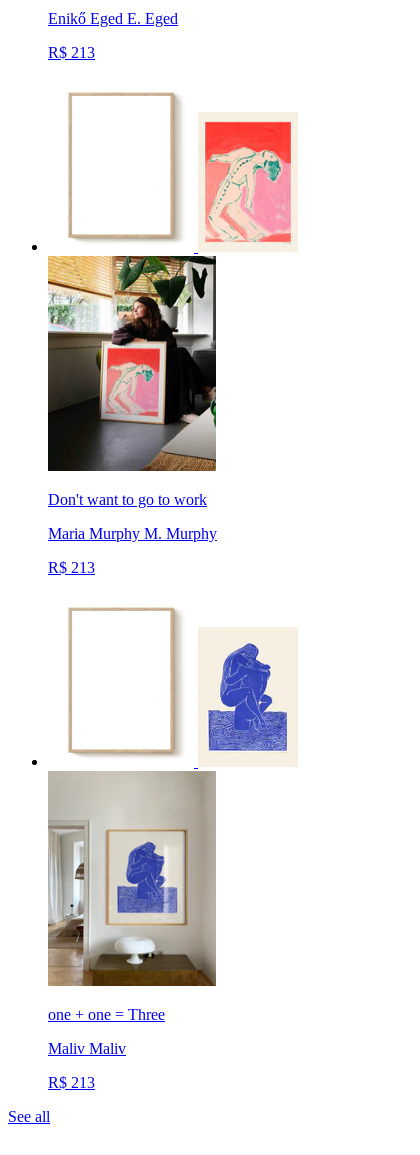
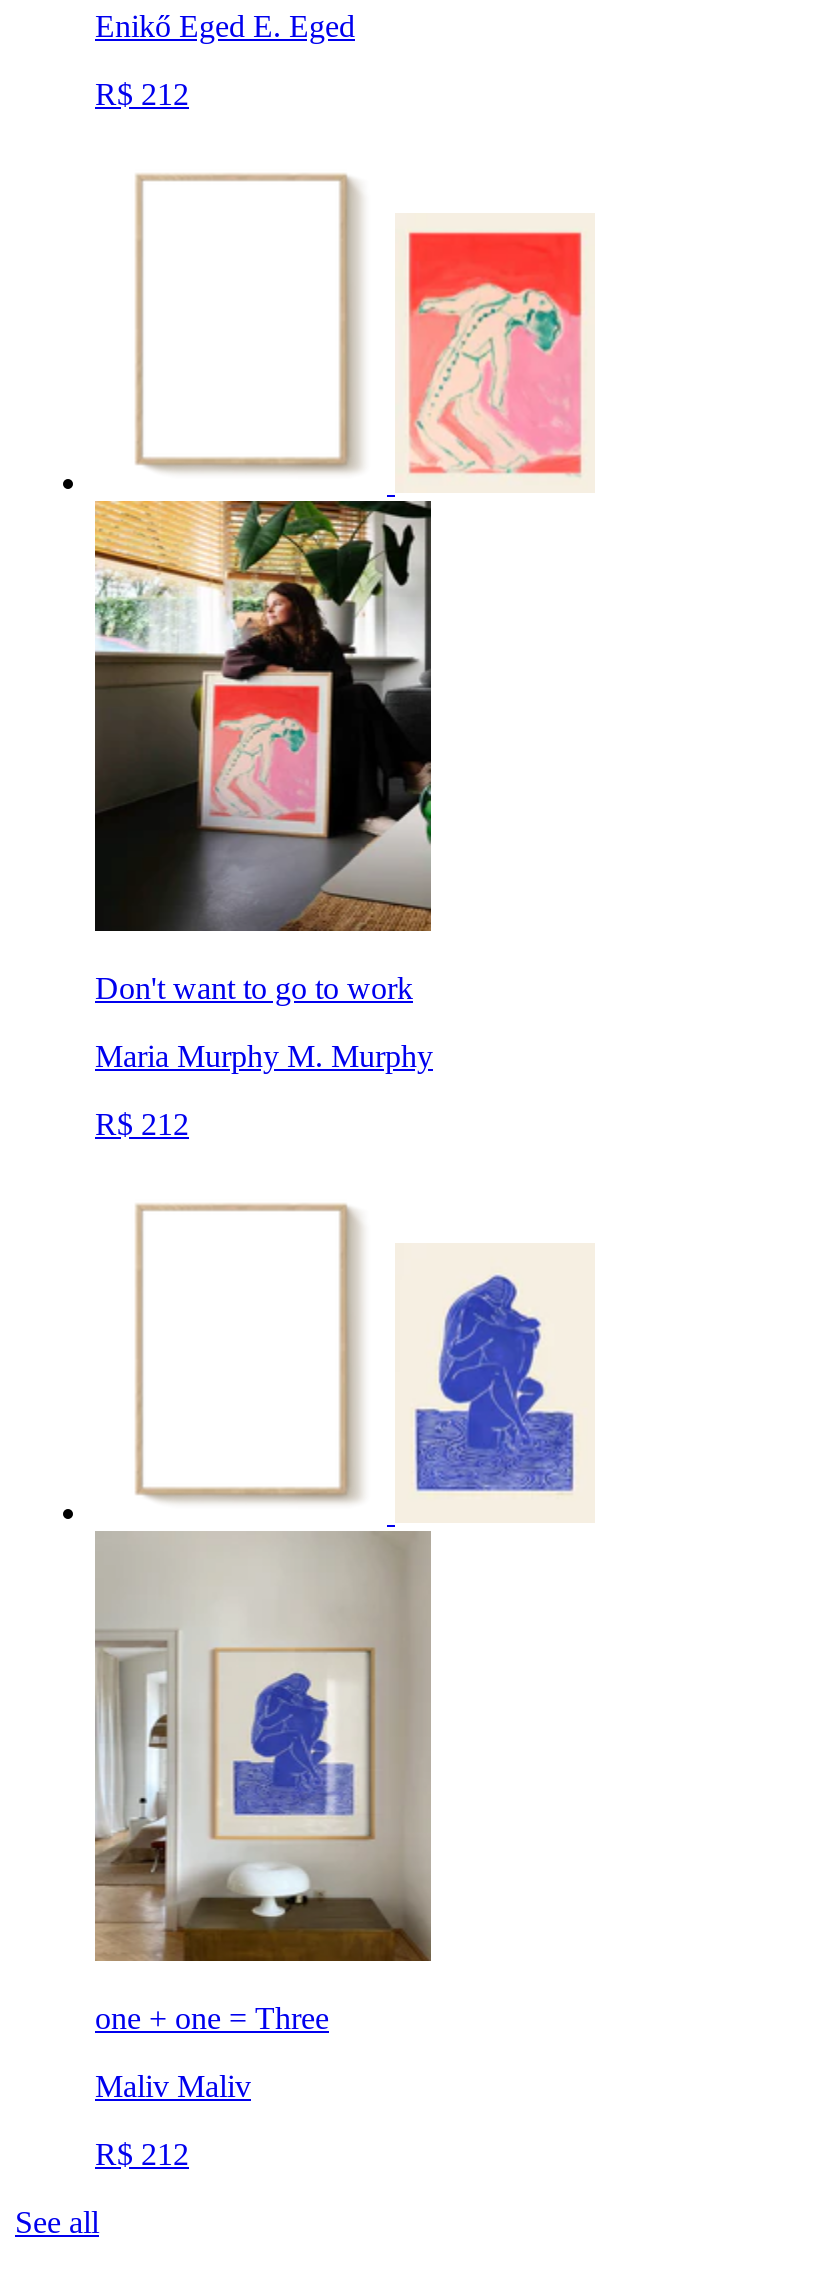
[48,44,95,61] R$ 213 -> [95,77,189,111] R$ 212
[48,559,95,576] R$ 213 -> [95,1107,189,1141] R$ 212
[48,1074,95,1091] R$ 213 -> [95,2137,189,2171] R$ 212

